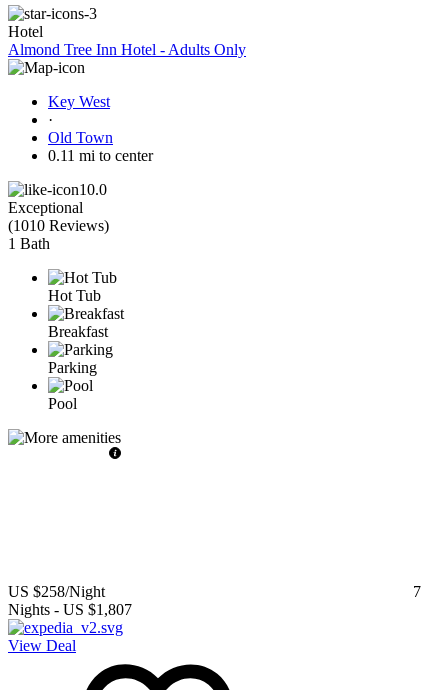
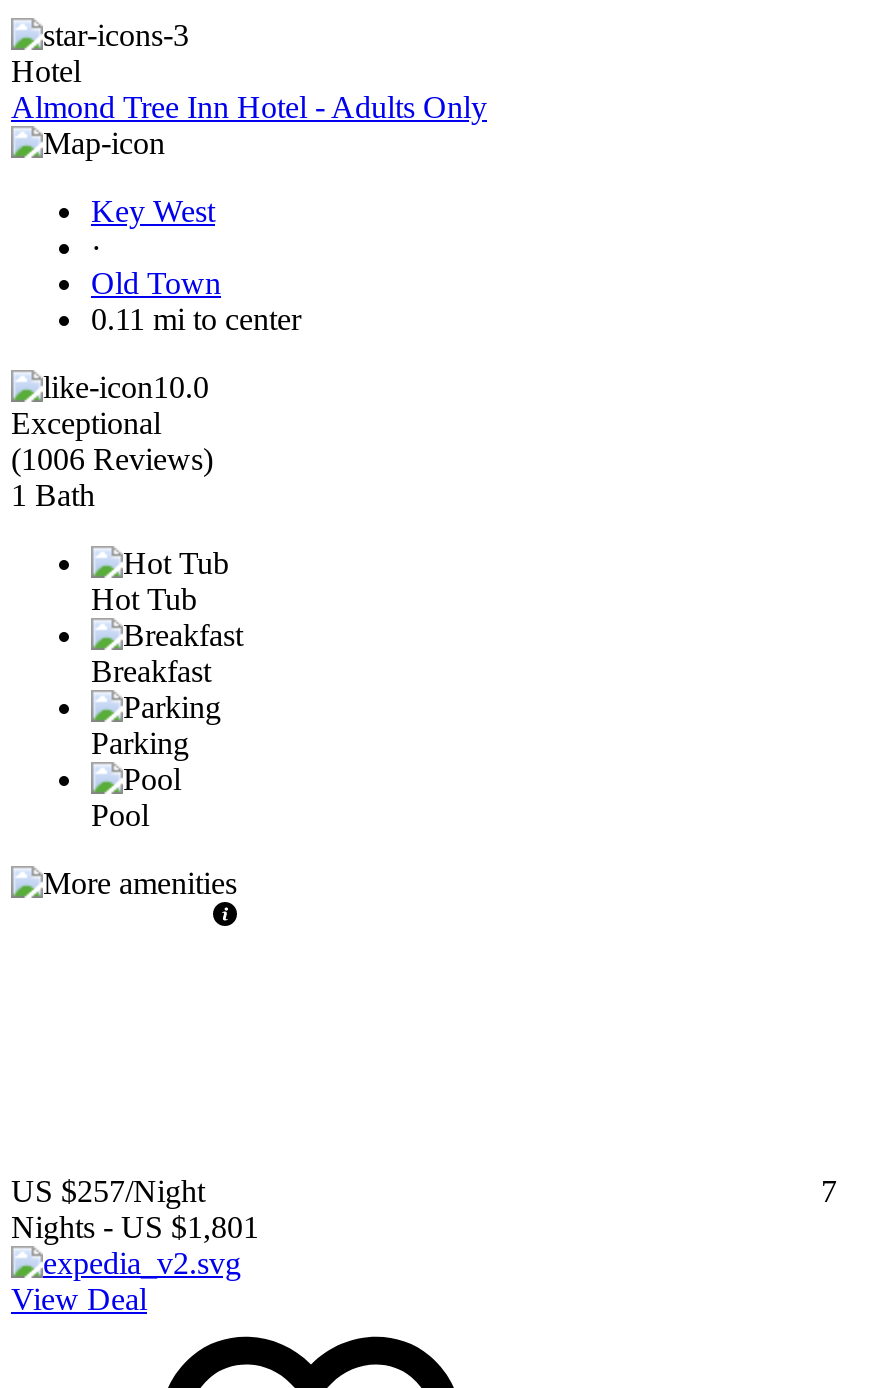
[8,217,109,234] (1010 Reviews) -> [11,441,213,475] (1006 Reviews)
[8,583,109,600] US $258/Night -> [11,1173,213,1207] US $257/Night
[8,601,132,618] Nights - US $1,807 -> [11,1209,259,1243] Nights - US $1,801

